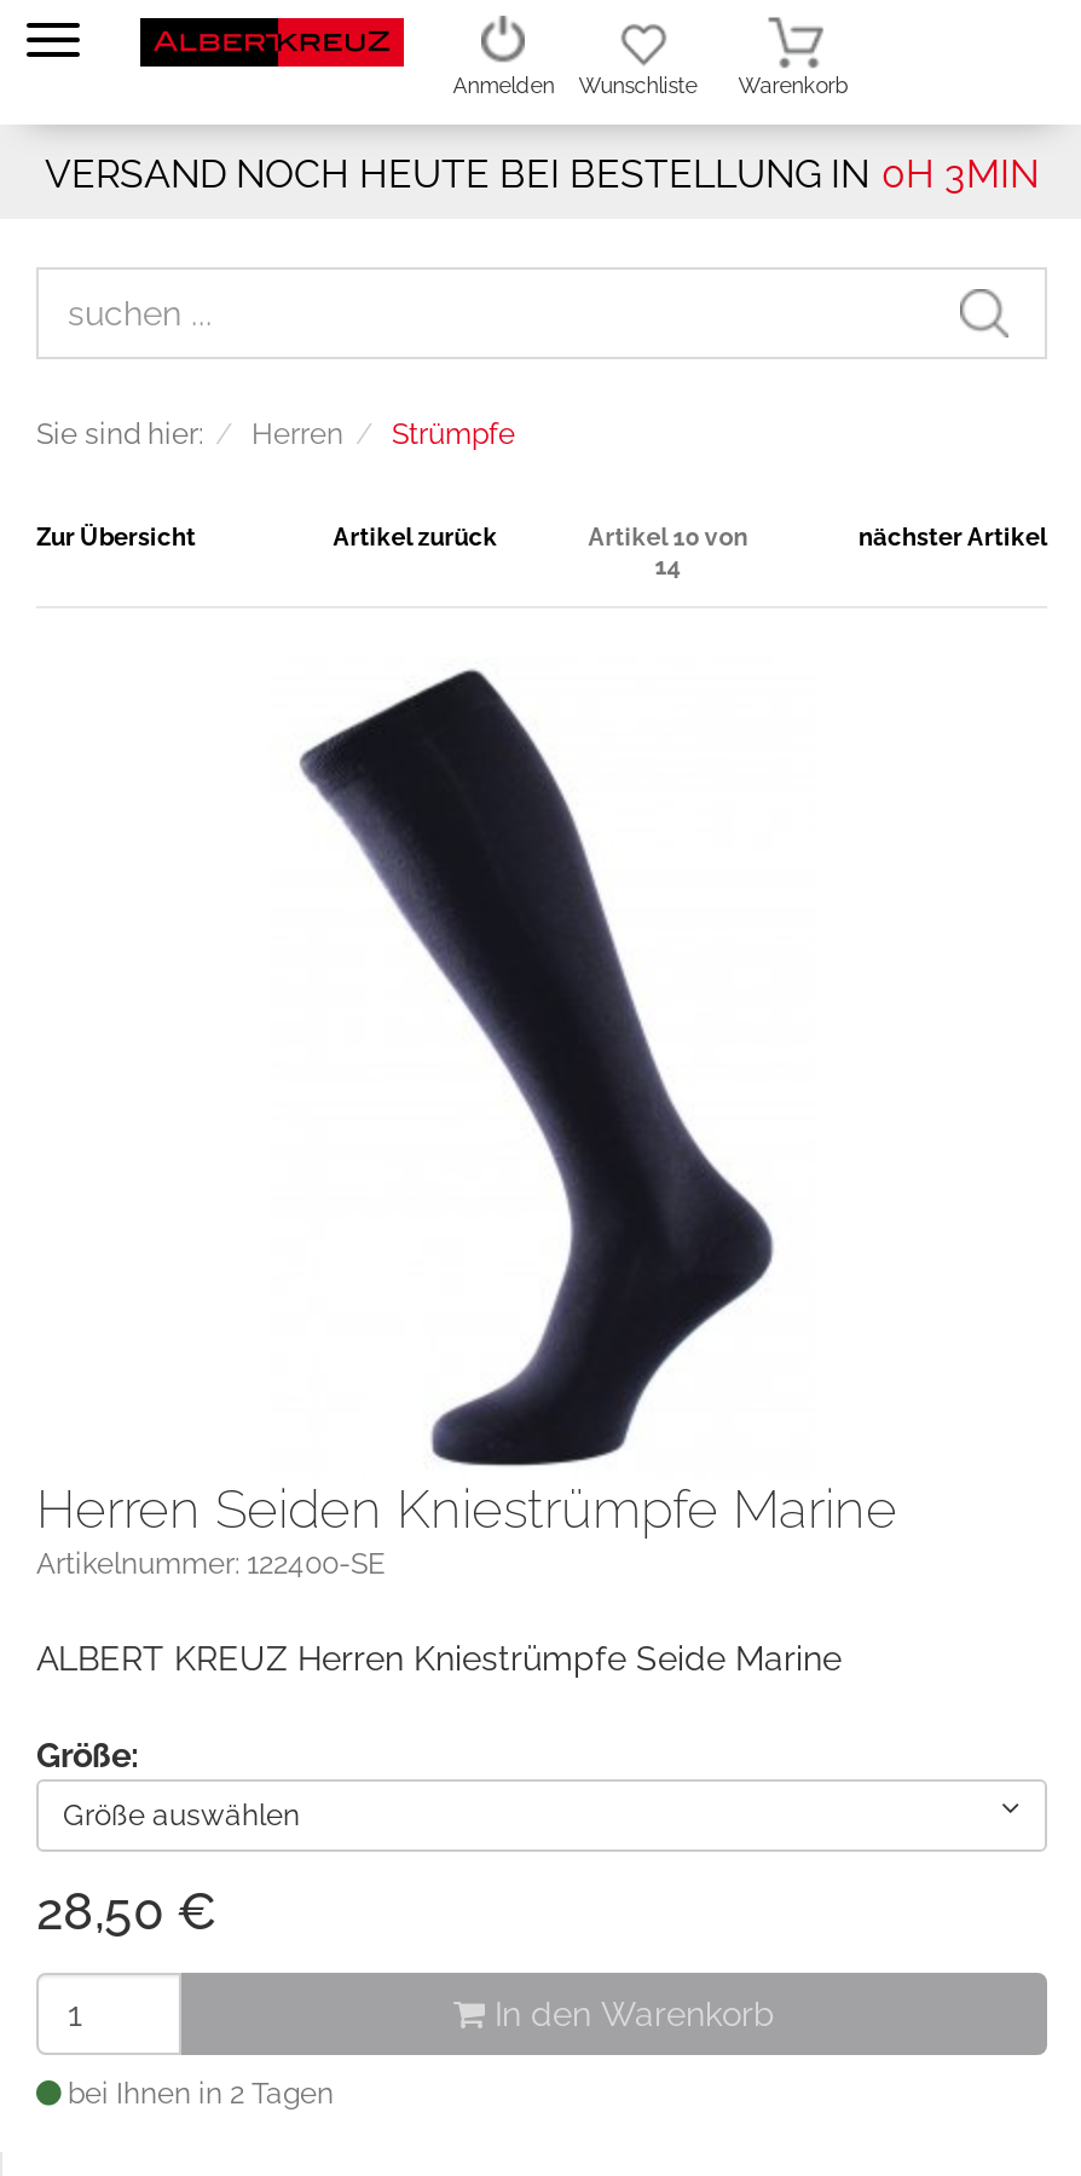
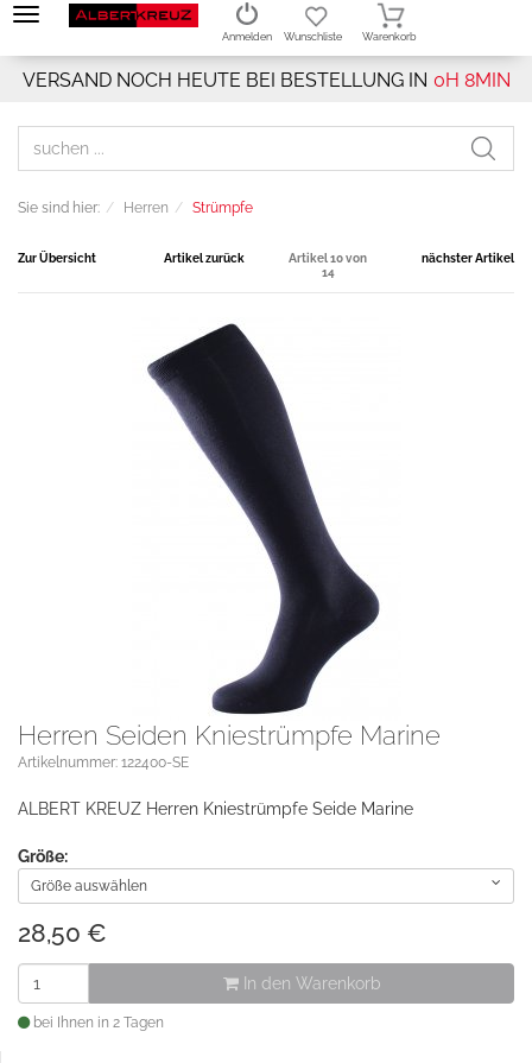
[45,151,1039,197] VERSAND NOCH HEUTE BEI BESTELLUNG IN 0H 3MIN -> [22,69,510,91] VERSAND NOCH HEUTE BEI BESTELLUNG IN 0H 8MIN

